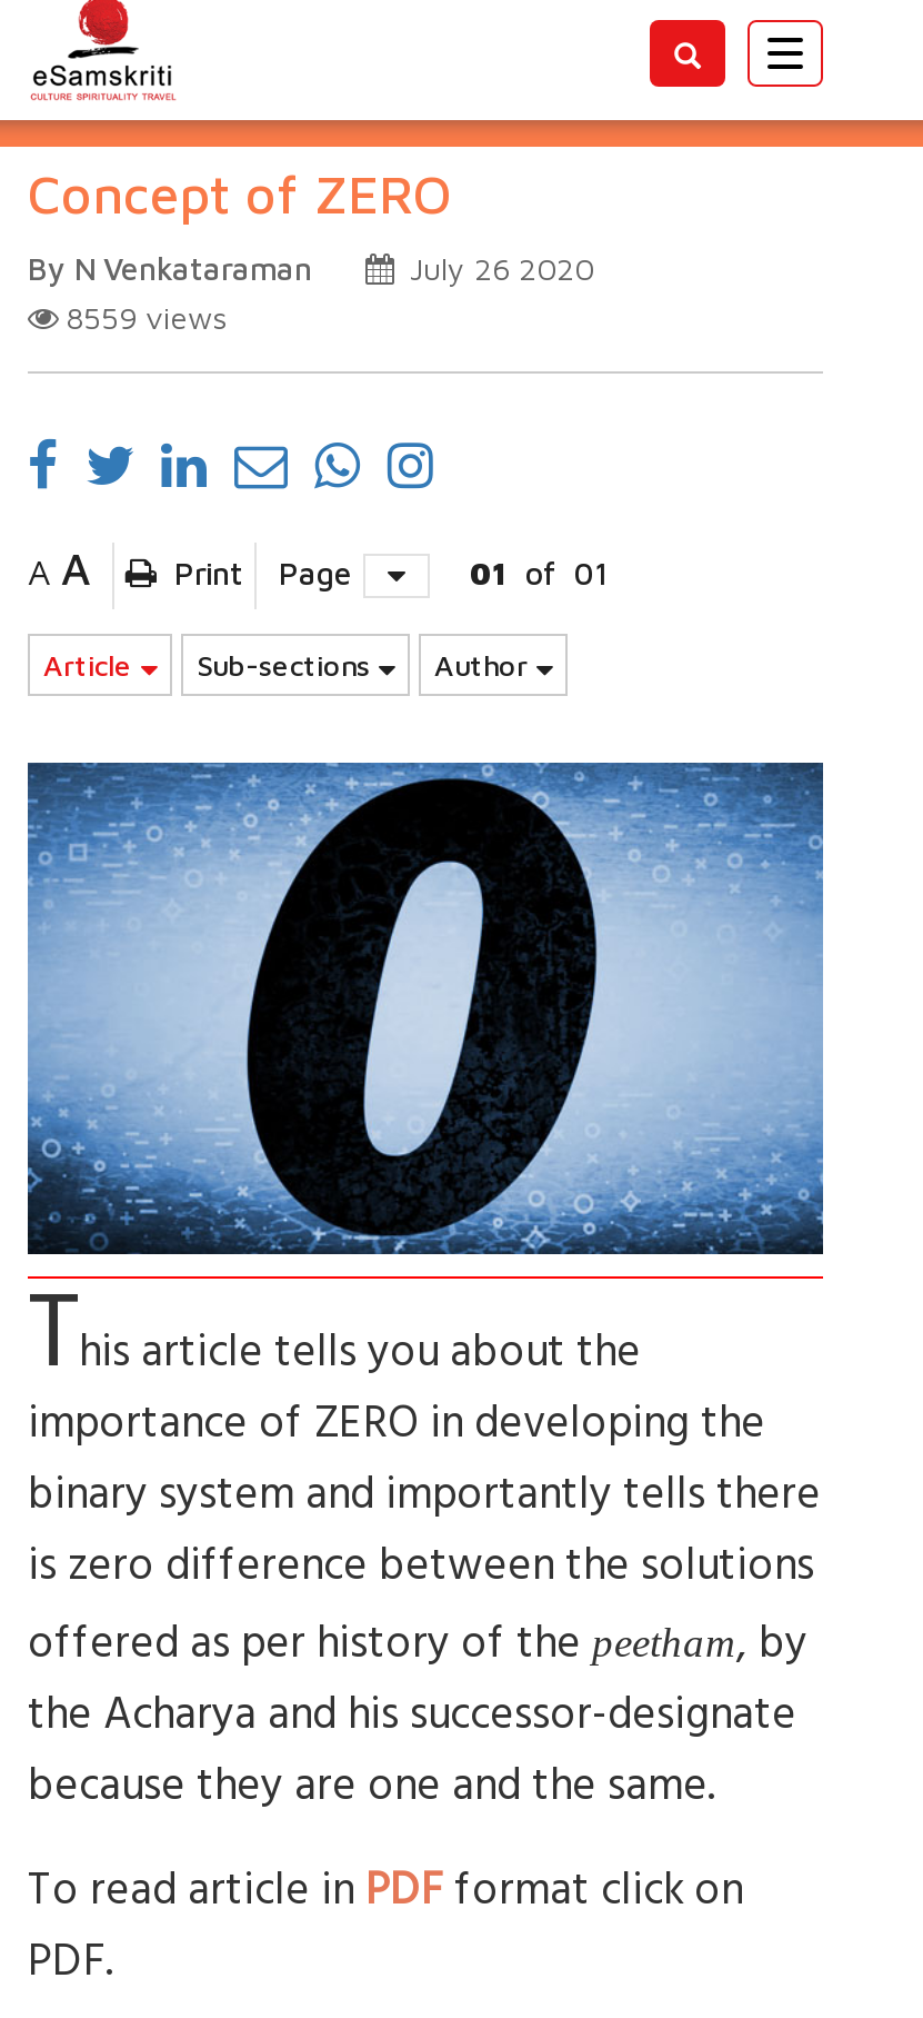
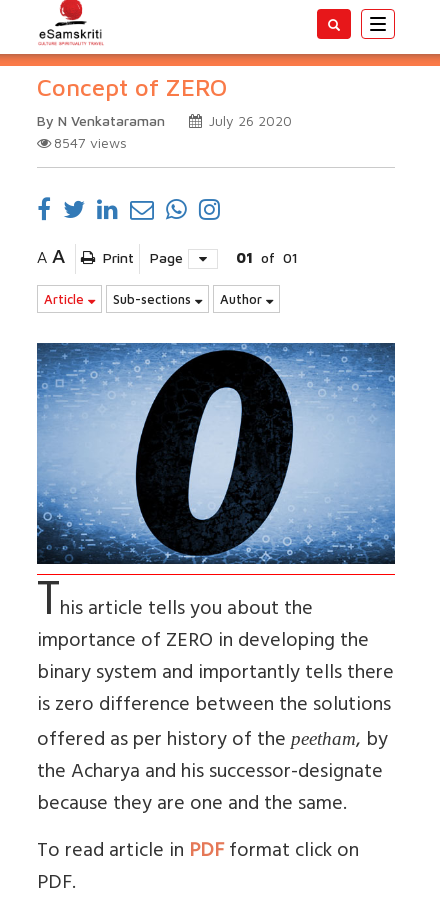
[66,298,228,336] 8559 views -> [54,134,127,151] 8547 views

